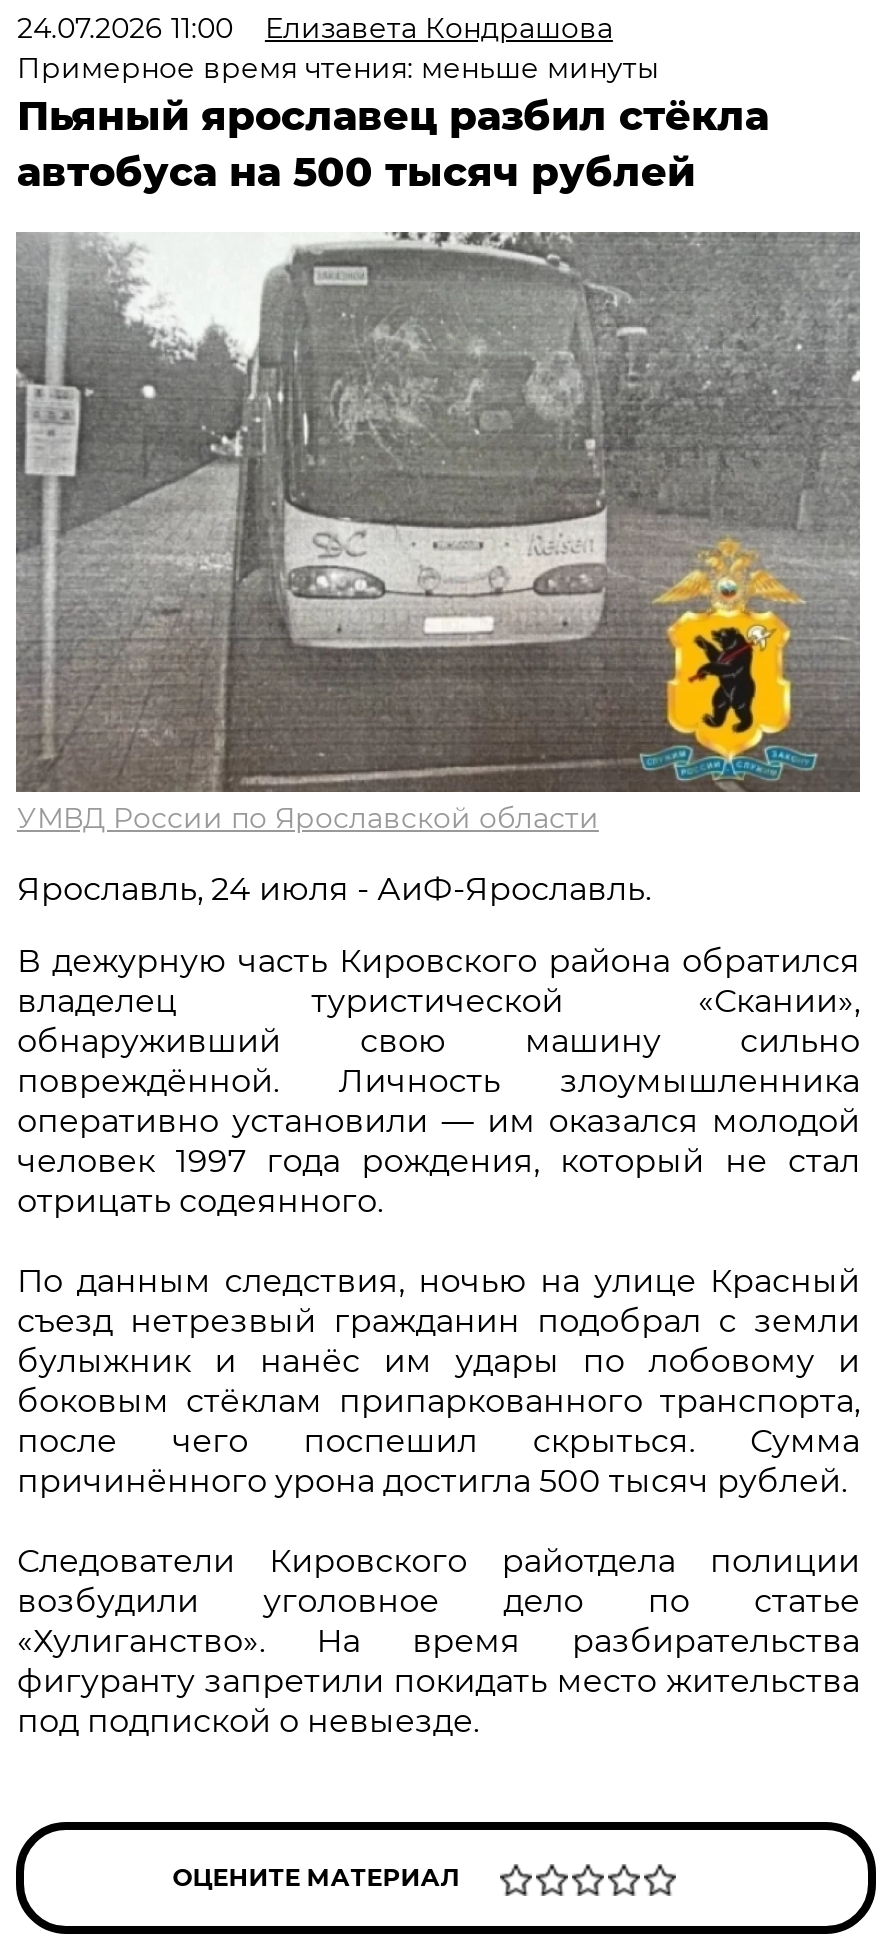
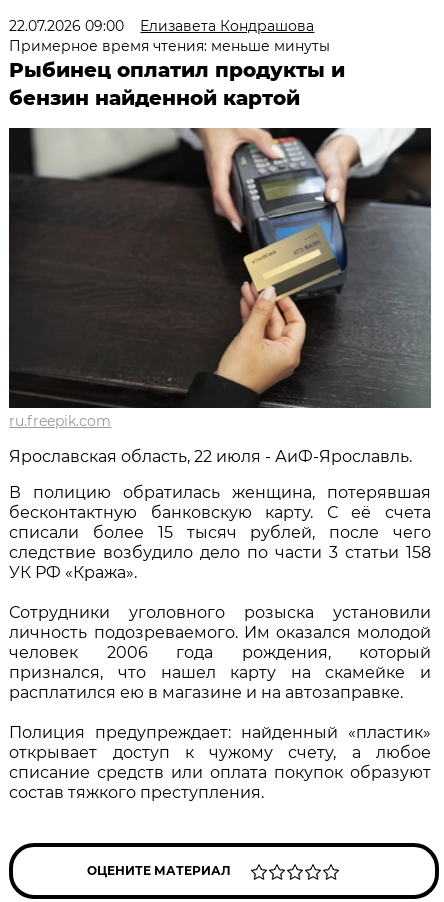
[17,10,613,46] 24.07.2026 11:00 Елизавета Кондрашова -> [9,17,314,35] 22.07.2026 09:00 Елизавета Кондрашова
[17,92,769,196] Пьяный ярославец разбил стёкла | автобуса на 500 тысяч рублей -> [9,58,345,110] Рыбинец оплатил продукты и | бензин найденной картой
[16,230,860,836] [image] | УМВД России по Ярославской области -> [9,127,431,430] [image] | ru.freepik.com
[17,870,651,908] Ярославль, 24 июля - АиФ-Ярославль. -> [9,447,412,466] Ярославская область, 22 июля - АиФ-Ярославль.
[17,942,860,1220] В дежурную часть Кировского района обратился | владелец туристической «Скании», | обнаруживший свою машину сильно | повреждённой. Личность злоумышленника | оперативно установили — им оказался молодой | человек 1997 года рождения, который не стал | отрицать содеянного. -> [9,483,431,582] В полицию обратилась женщина, потерявшая | бесконтактную банковскую карту. С её счета | списали более 15 тысяч рублей, после чего | следствие возбудило дело по части 3 статьи 158 | УК РФ «Кража».
[17,1262,860,1500] По данным следствия, ночью на улице Красный | съезд нетрезвый гражданин подобрал с земли | булыжник и нанёс им удары по лобовому и | боковым стёклам припаркованного транспорта, | после чего поспешил скрыться. Сумма | причинённого урона достигла 500 тысяч рублей. -> [9,603,431,702] Сотрудники уголовного розыска установили | личность подозреваемого. Им оказался молодой | человек 2006 года рождения, который | признался, что нашел карту на скамейке и | расплатился ею в магазине и на автозаправке.
[17,1542,860,1740] Следователи Кировского райотдела полиции | возбудили уголовное дело по статье | «Хулиганство». На время разбирательства | фигуранту запретили покидать место жительства | под подпиской о невыезде. -> [9,723,431,802] Полиция предупреждает: найденный «пластик» | открывает доступ к чужому счету, а любое | списание средств или оплата покупок образуют | состав тяжкого преступления.

